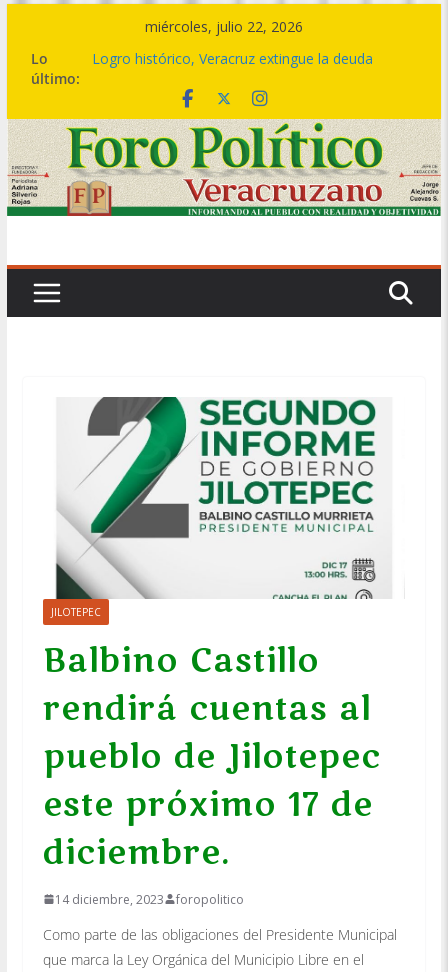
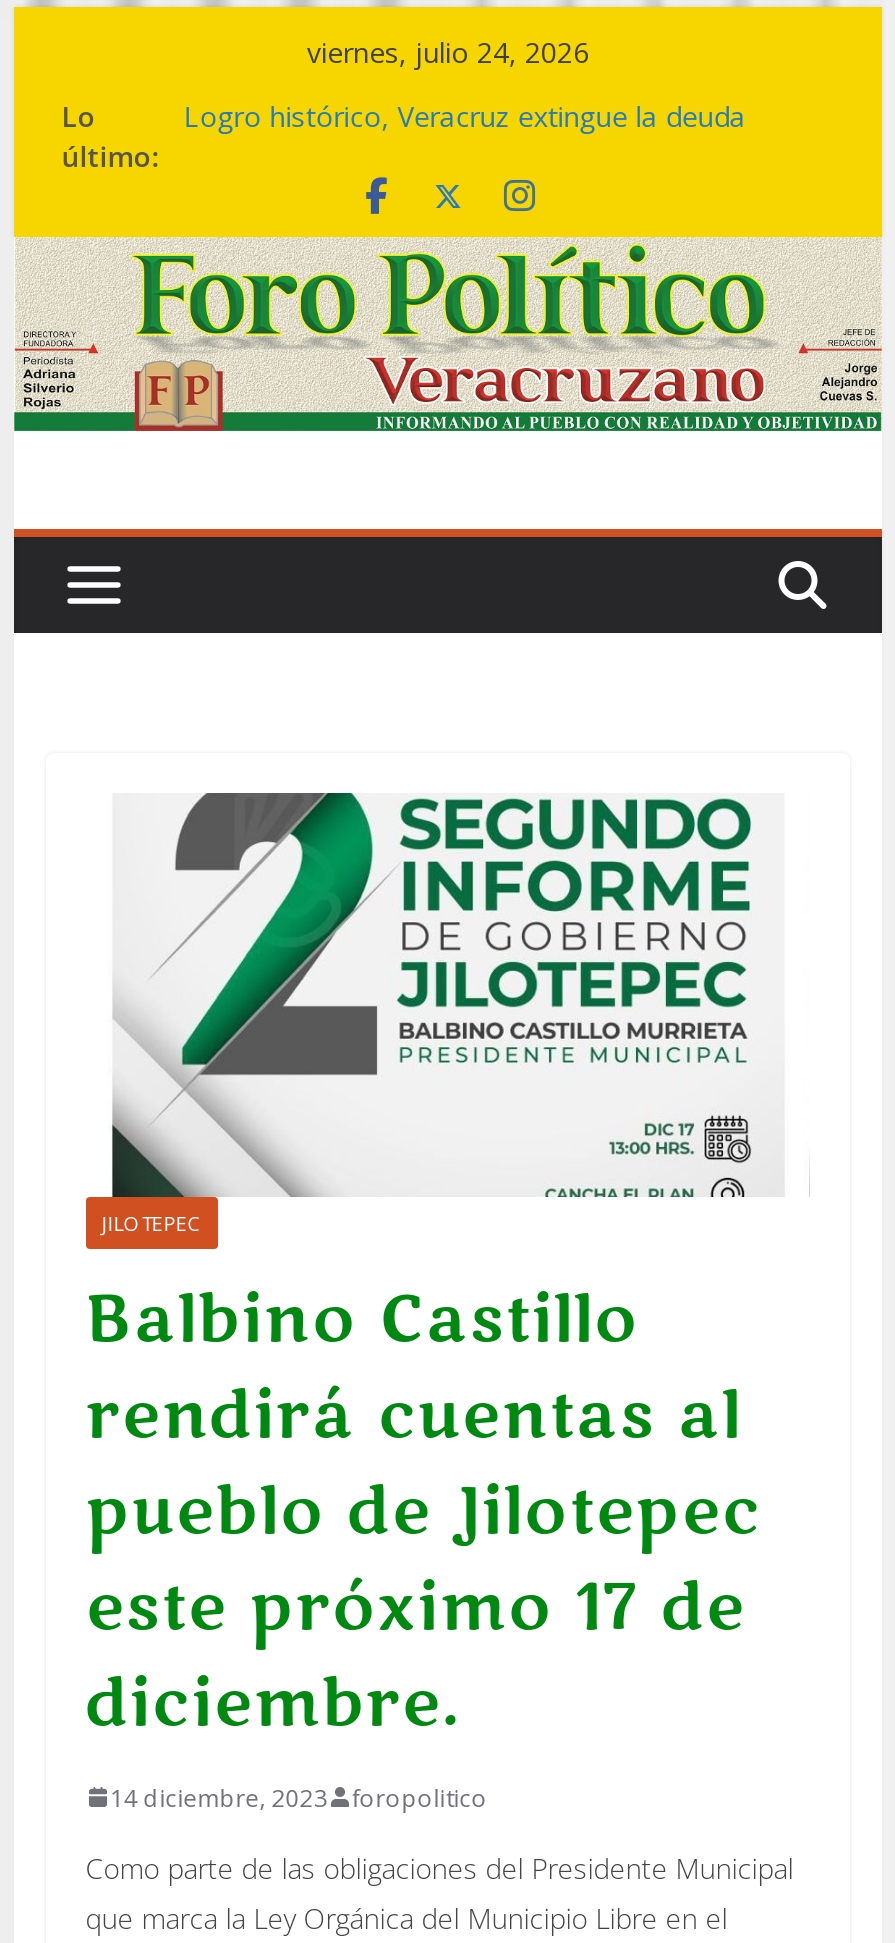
[145,17,303,36] miércoles, julio 22, 2026 -> [307,33,589,71] viernes, julio 24, 2026

